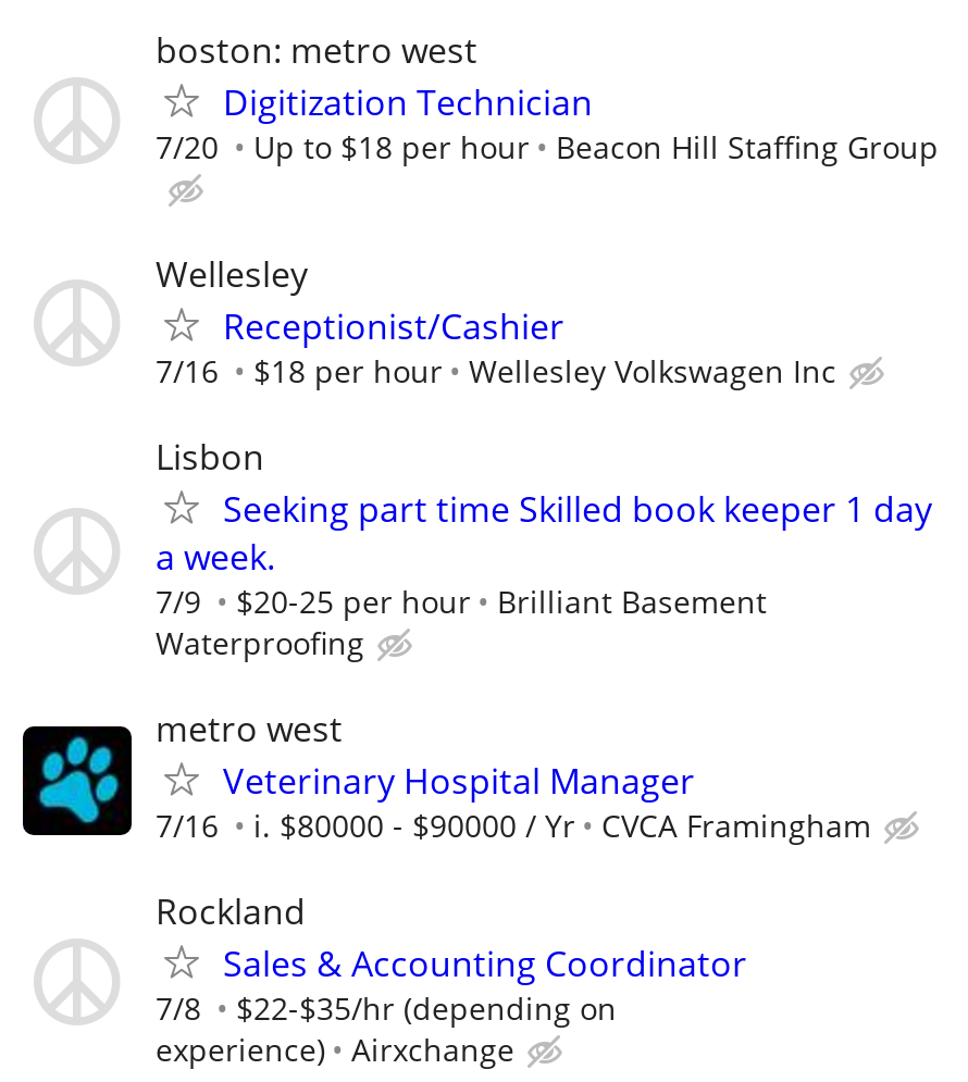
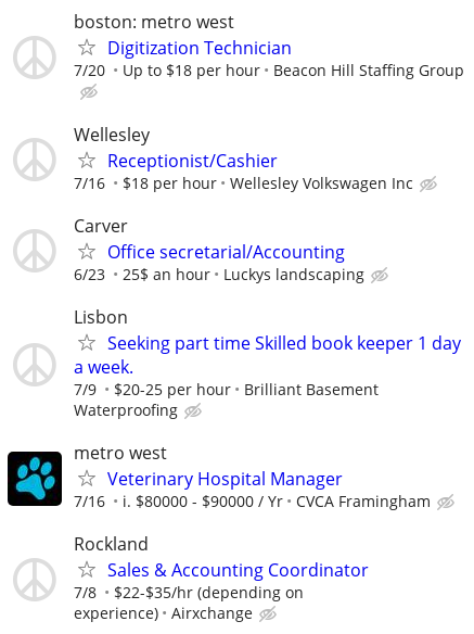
none -> [74,214,364,284] Carver | Office secretarial/Accounting | 6/23 | 25$ an hour | Luckys landscaping

